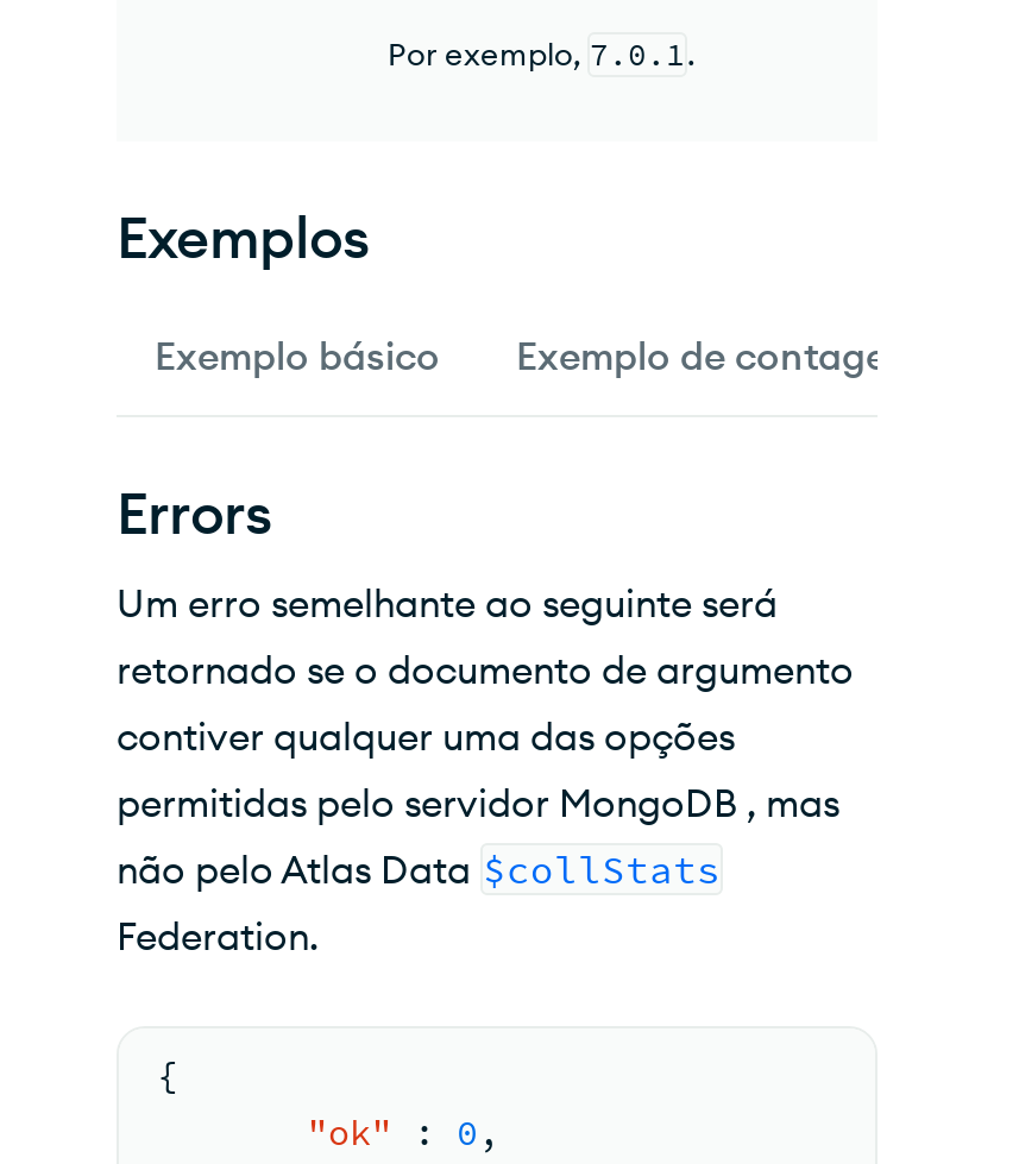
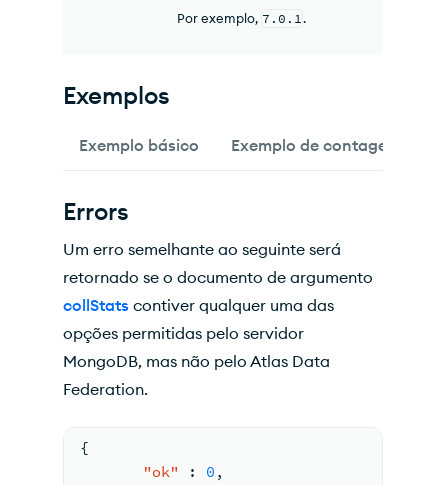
[117,712,839,893] contiver qualquer uma das opções | permitidas pelo servidor MongoDB , mas | não pelo Atlas Data $collStats -> [63,295,334,371] collStats contiver qualquer uma das | opções permitidas pelo servidor | MongoDB, mas não pelo Atlas Data

